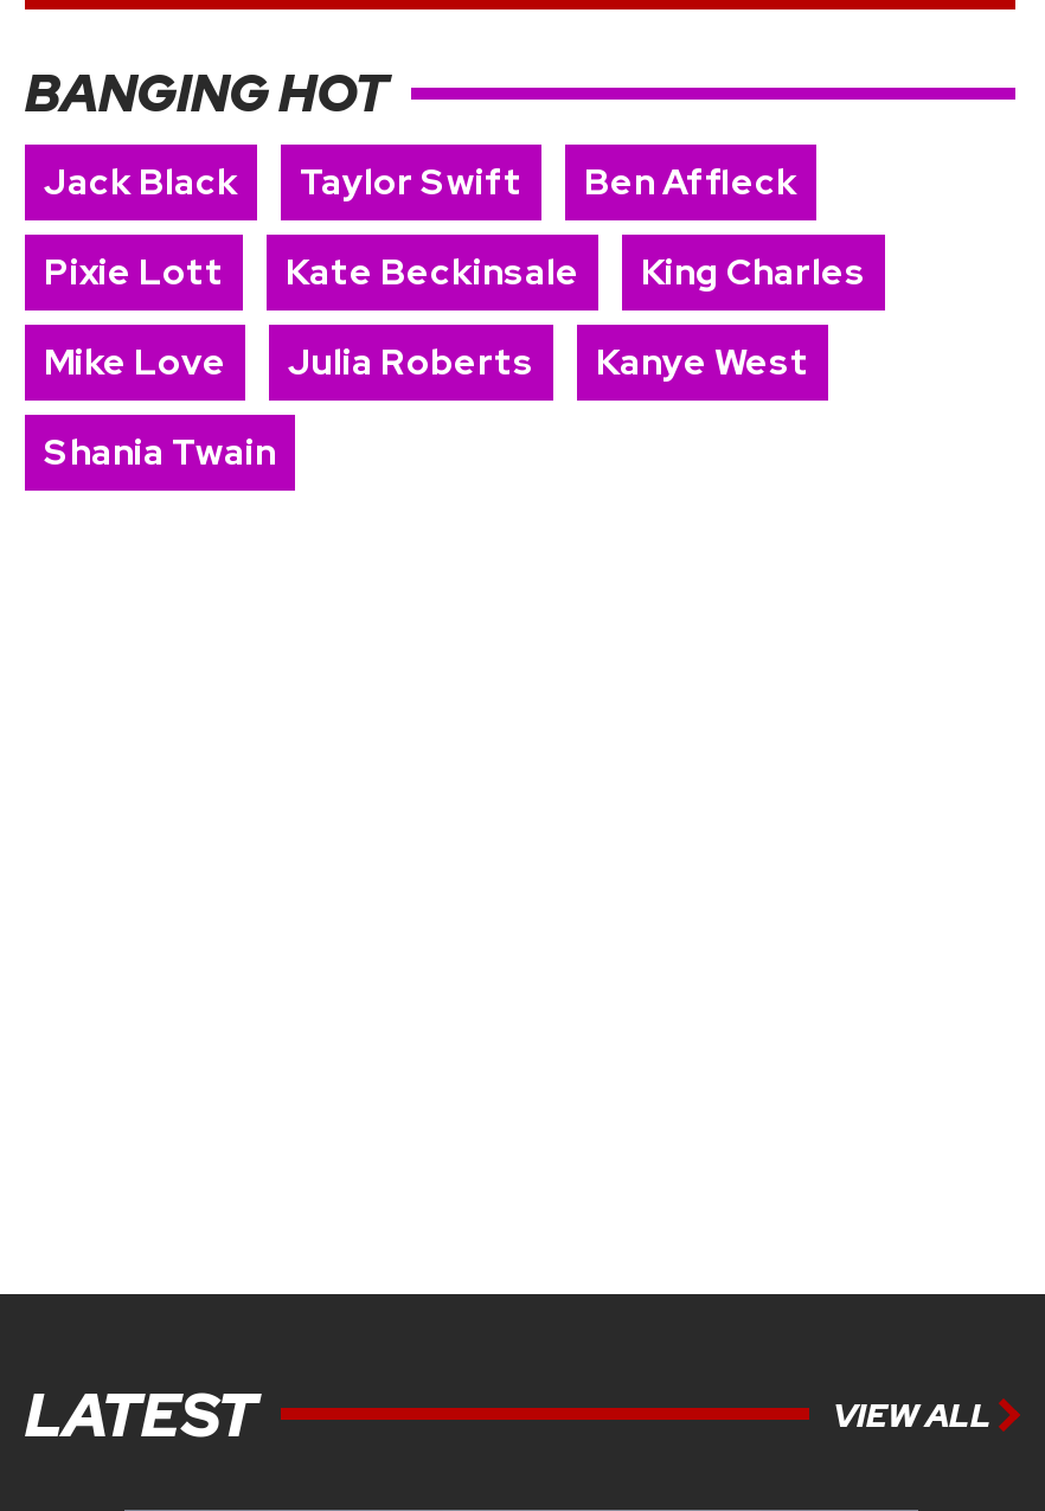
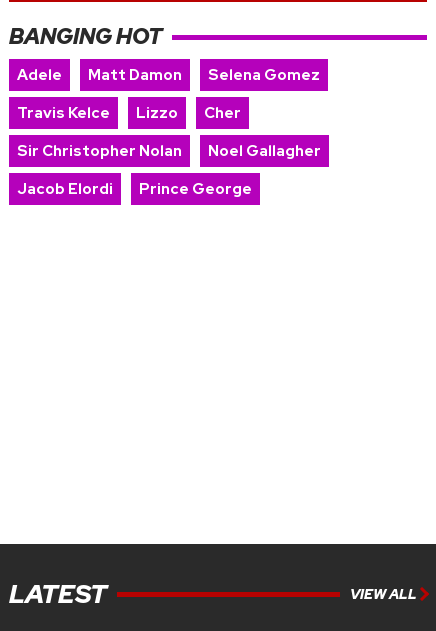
[44,160,797,207] Jack Black | Taylor Swift | Ben Affleck -> [17,65,320,85] Adele | Matt Damon | Selena Gomez
[44,250,866,297] Pixie Lott | Kate Beckinsale | King Charles -> [17,103,241,123] Travis Kelce | Lizzo | Cher
[44,340,809,387] Mike Love | Julia Roberts | Kanye West -> [17,141,321,161] Sir Christopher Nolan | Noel Gallagher
[44,430,276,477] Shania Twain -> [17,179,252,199] Jacob Elordi | Prince George

